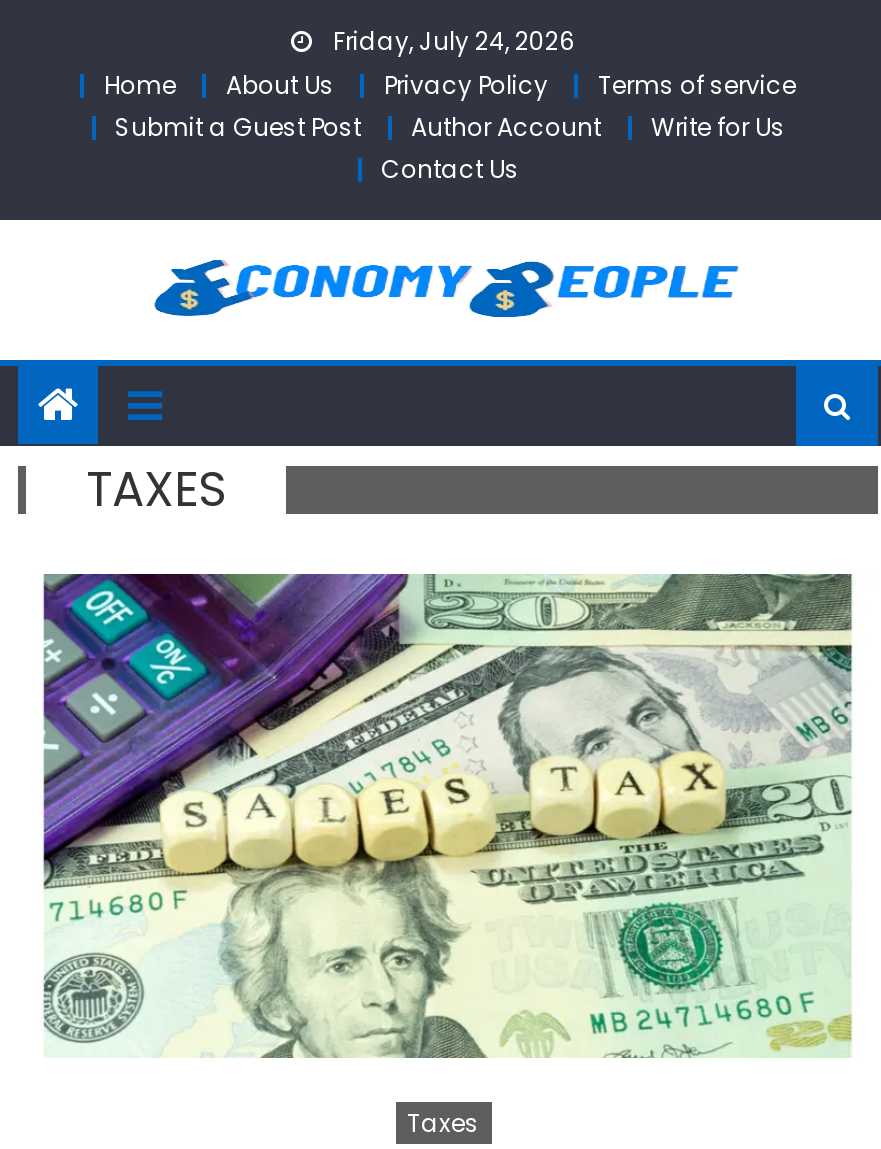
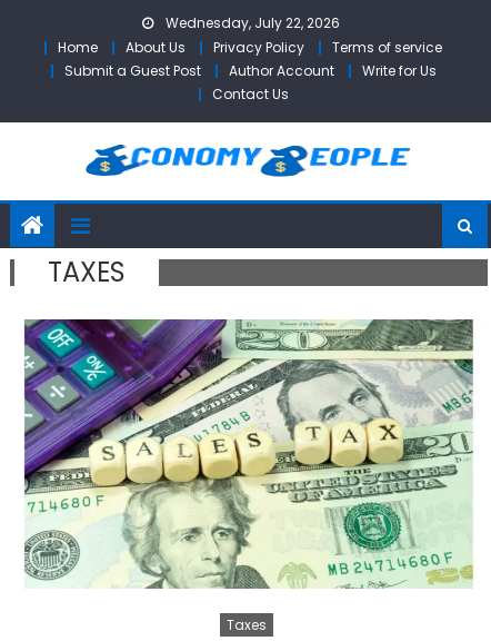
[327,24,575,58] Friday, July 24, 2026 -> [162,13,339,32] Wednesday, July 22, 2026

